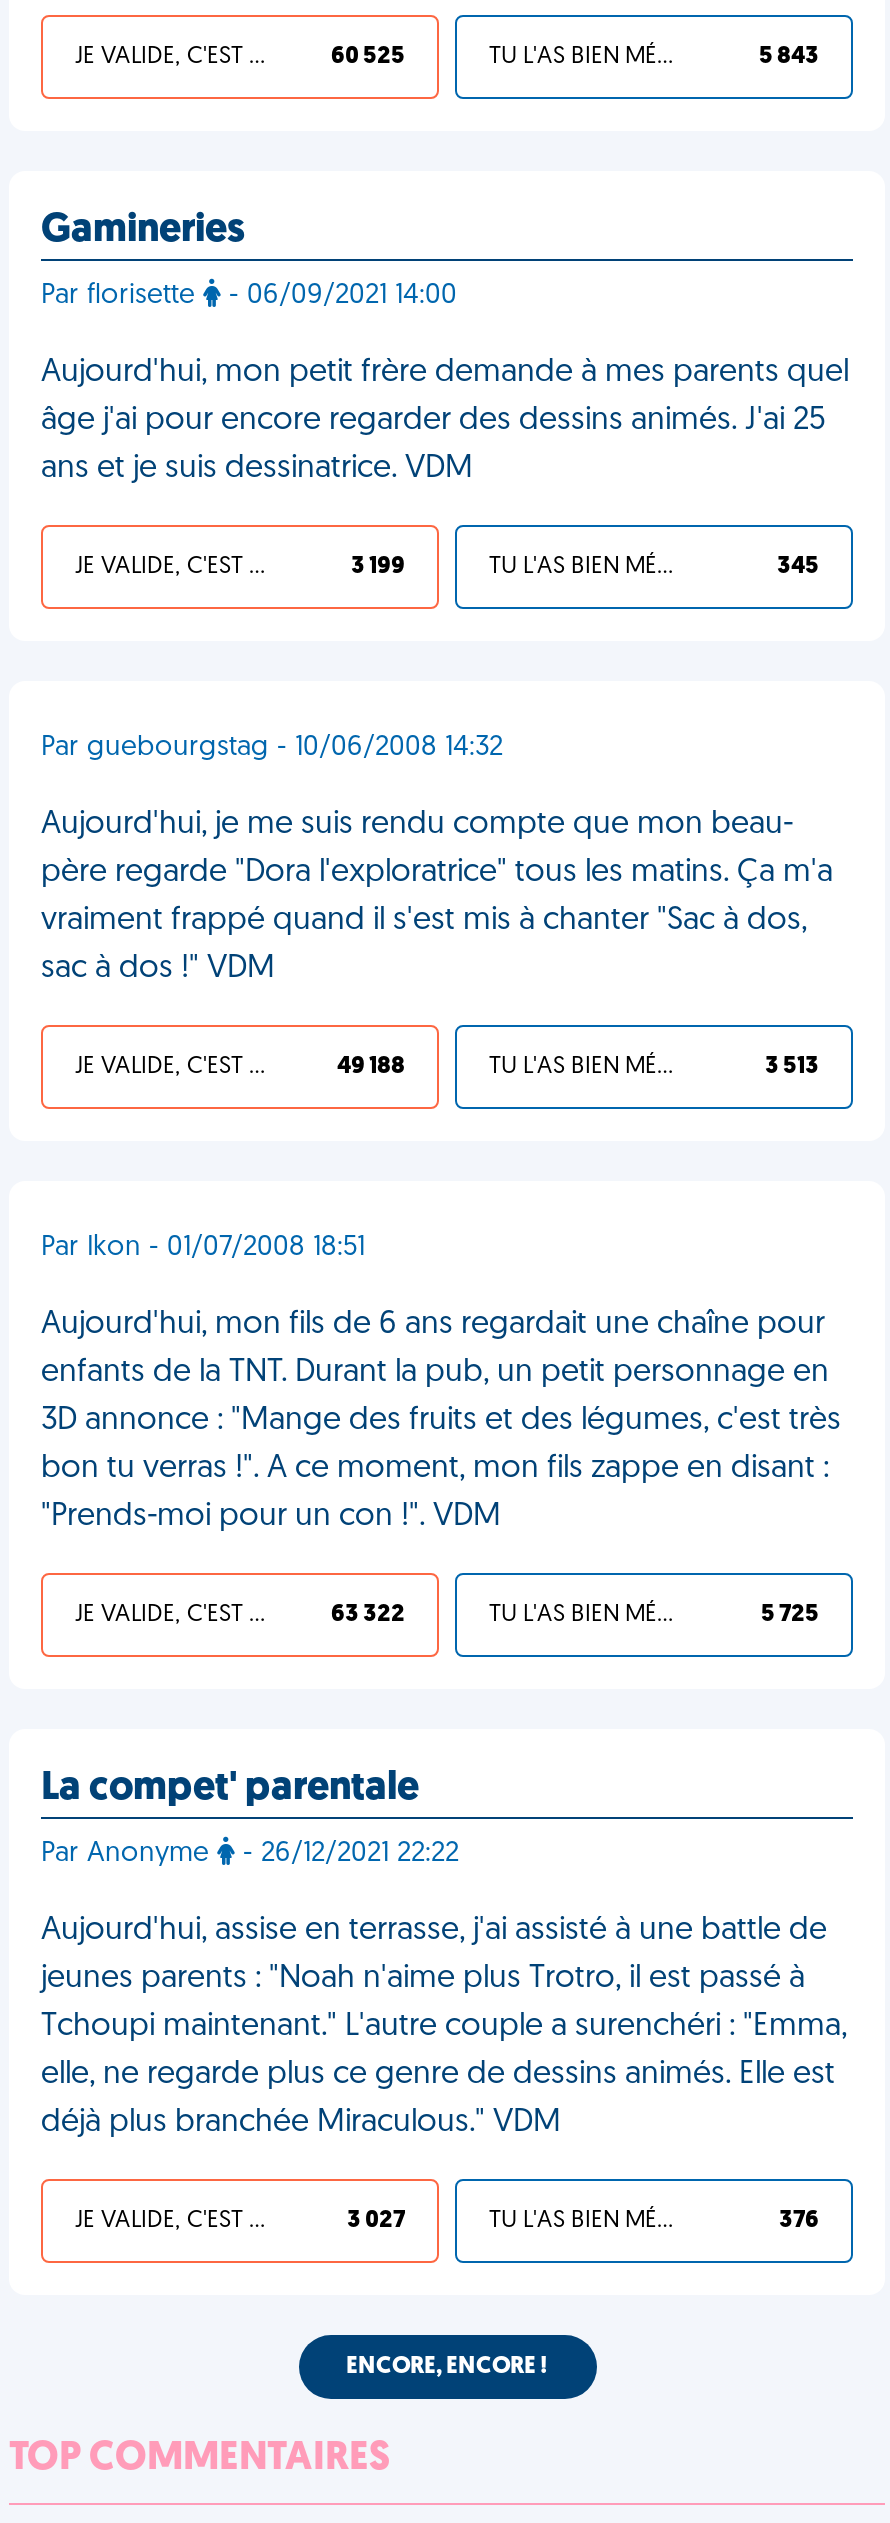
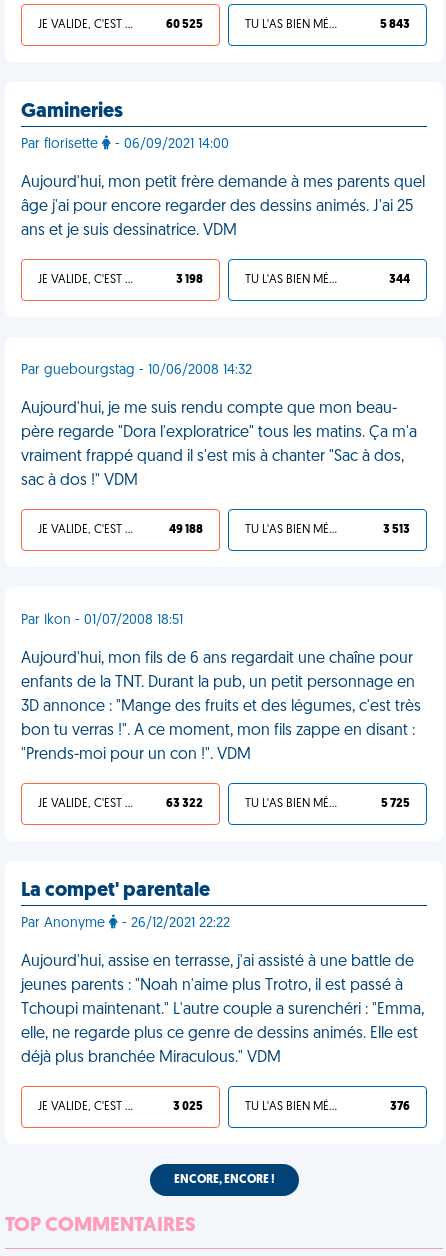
[351,555,405,579] 3 199 -> [176,274,203,286] 3 198
[777,555,819,579] 345 -> [389,274,410,286] 344
[347,2209,405,2233] 3 027 -> [173,1101,203,1113] 3 025

